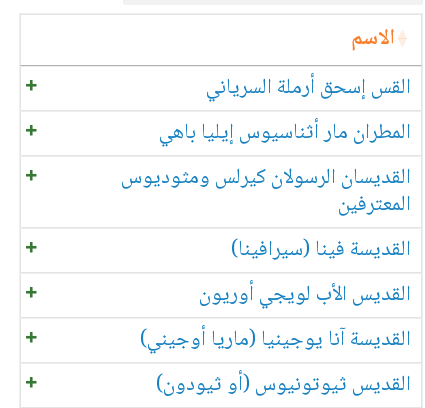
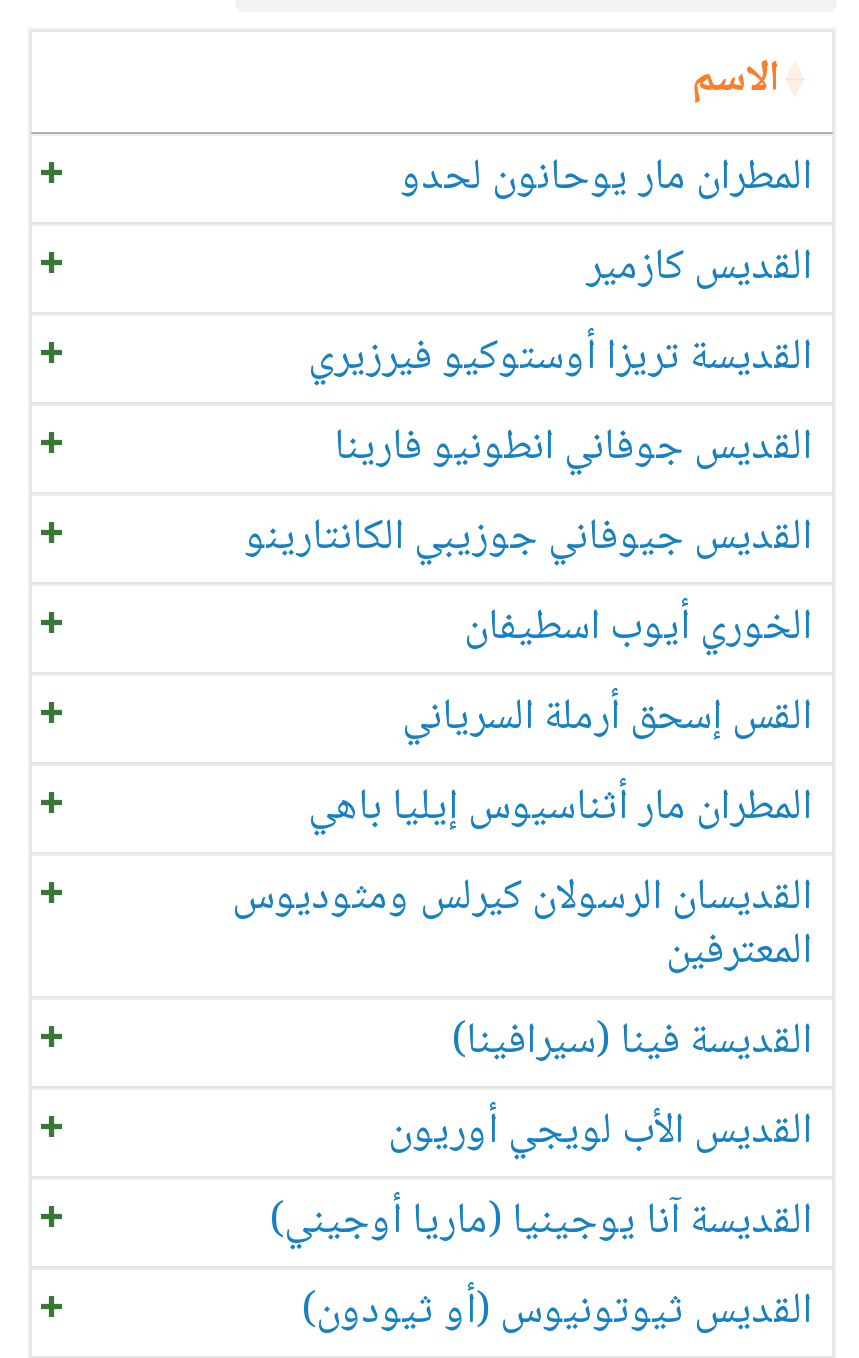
none -> [244,142,812,666] المطران مار يوحانون لحدو | القديس كازمير | القديسة تريزا أوستوكيو فيرزيري | القديس جوفاني انطونيو فارينا | القديس جيوفاني جوزيبي الكانتارينو | الخوري أيوب اسطيفان

